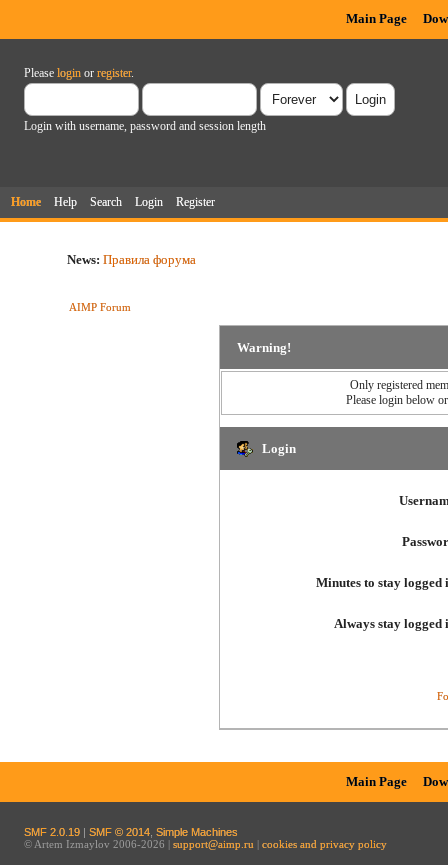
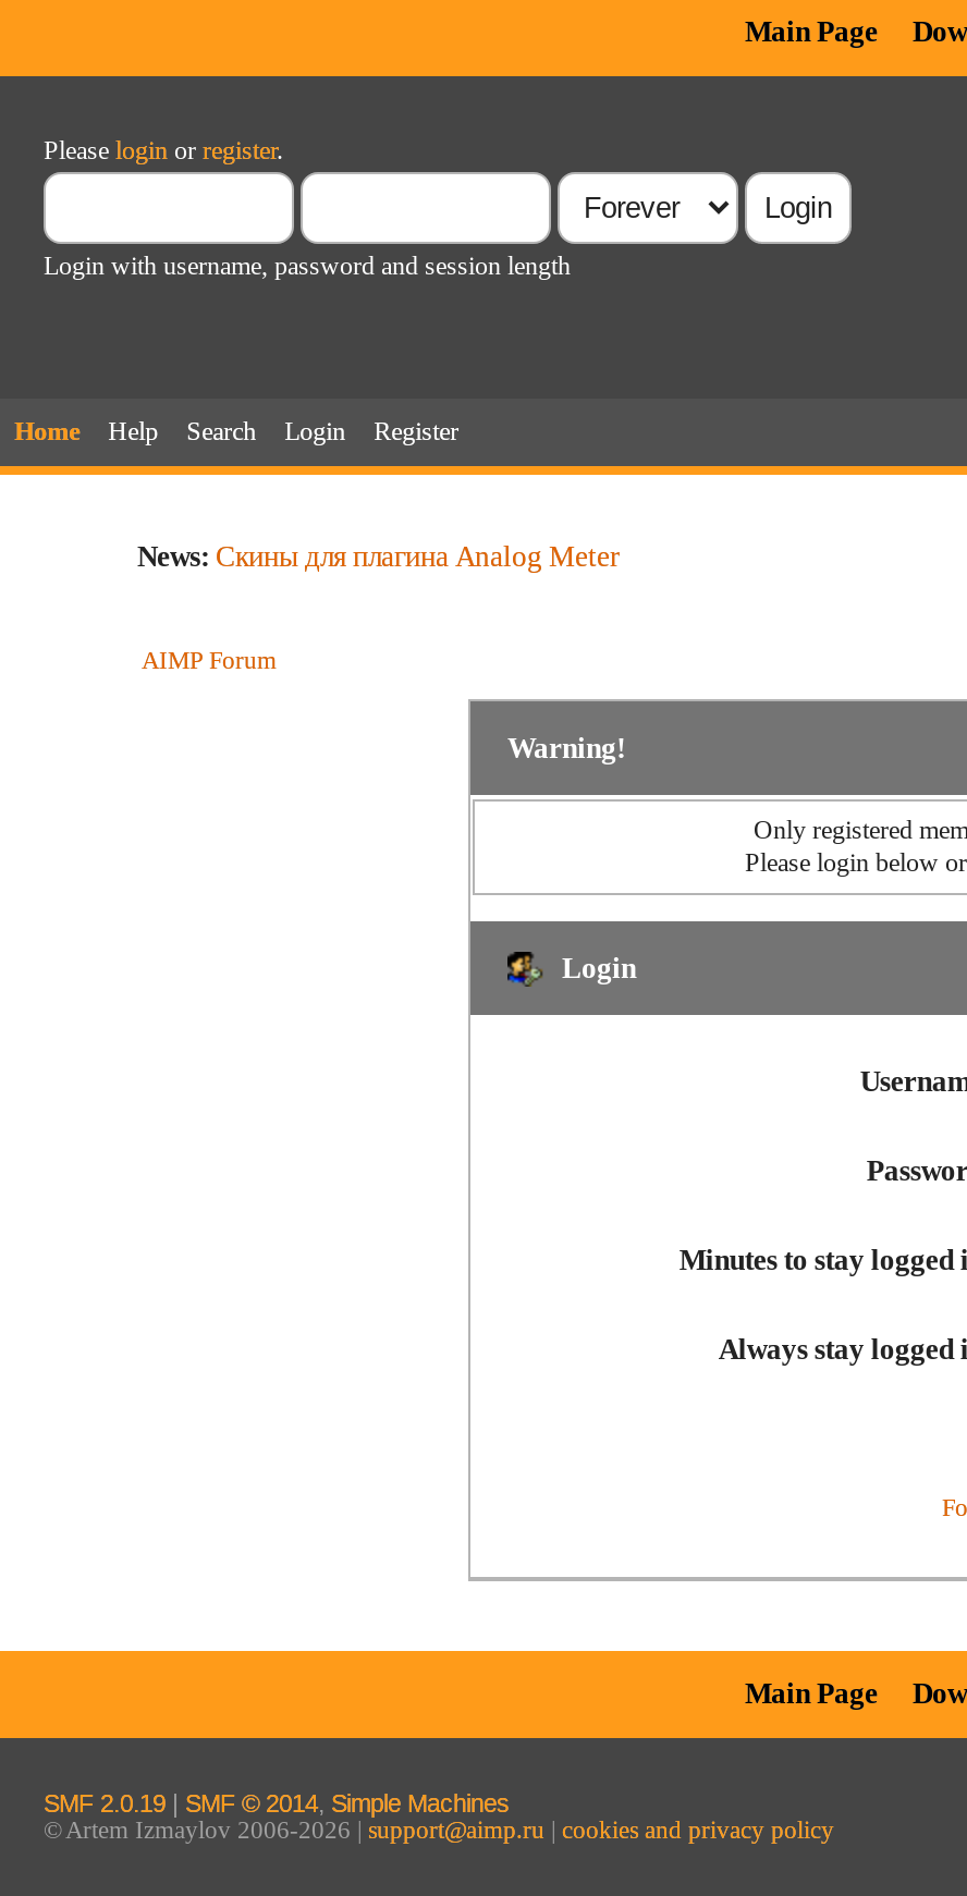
[67,252,196,267] News: Правила форума -> [137,540,619,573] News: Скины для плагина Analog Meter

